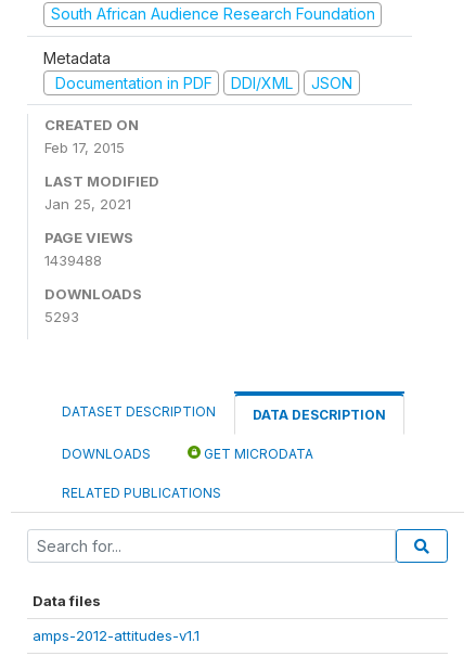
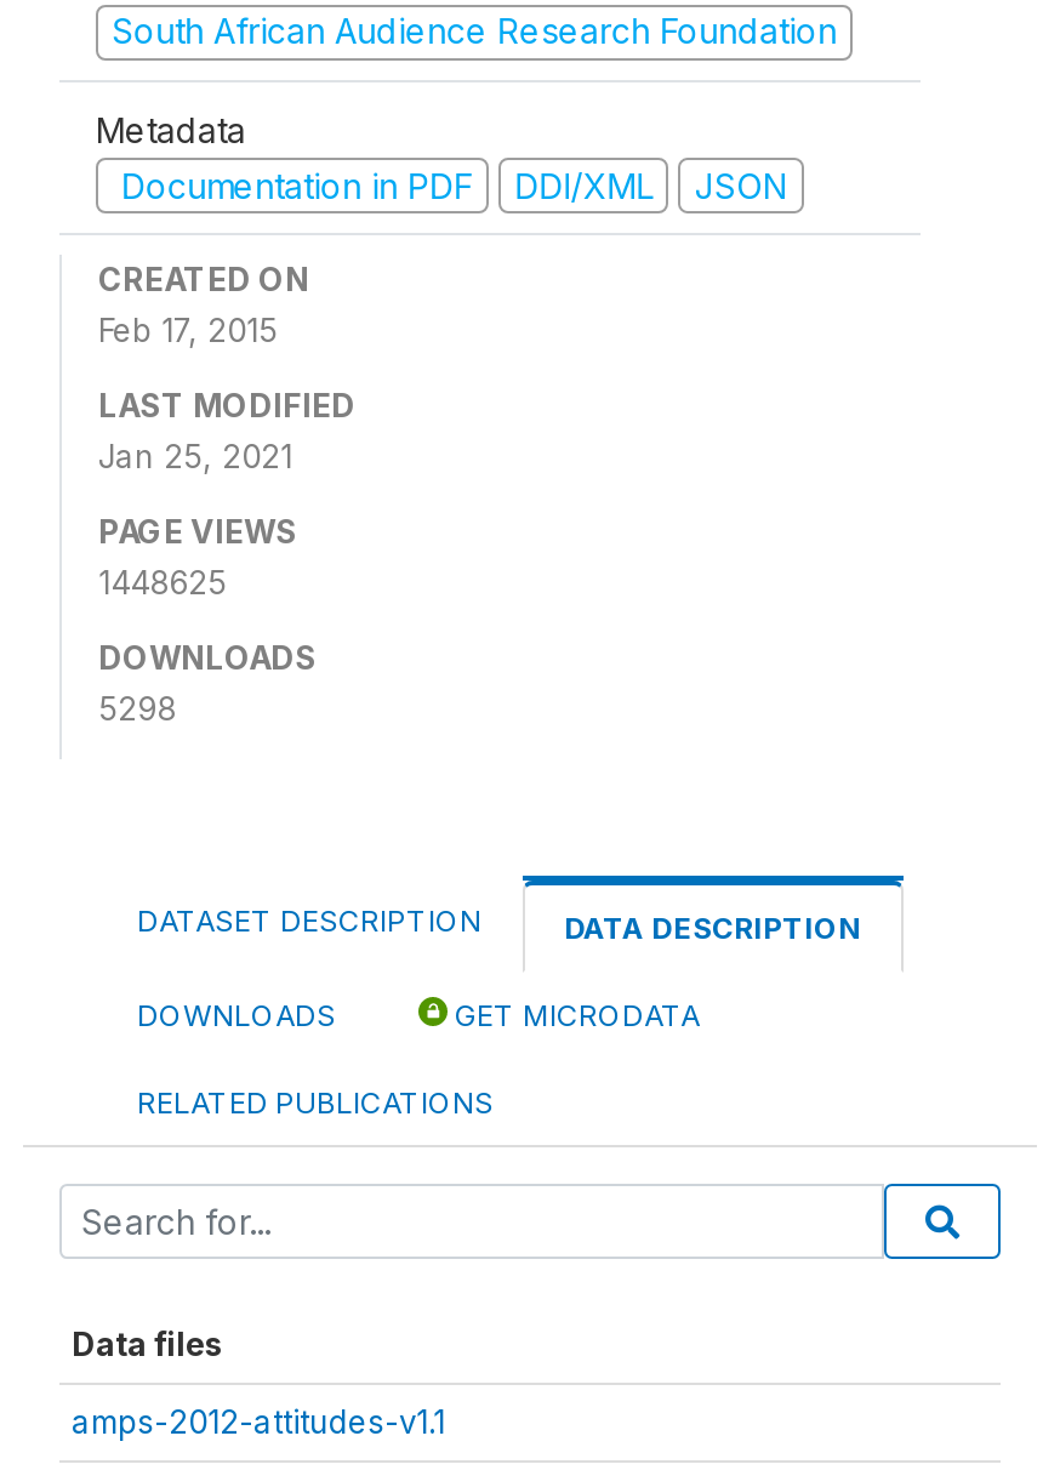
[44,252,102,269] 1439488 -> [98,563,227,602] 1448625
[44,308,79,325] 5293 -> [98,689,176,728] 5298

